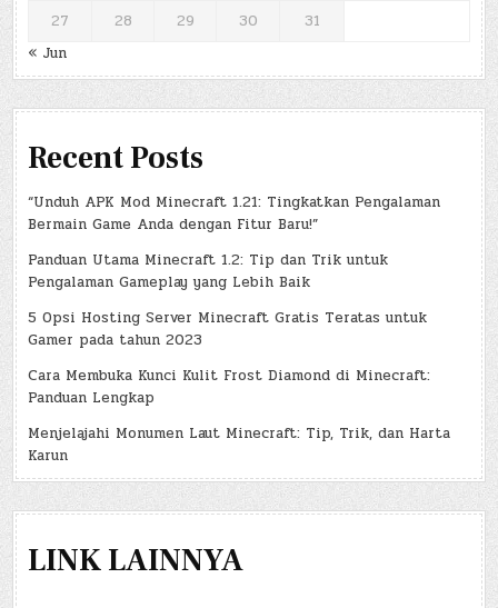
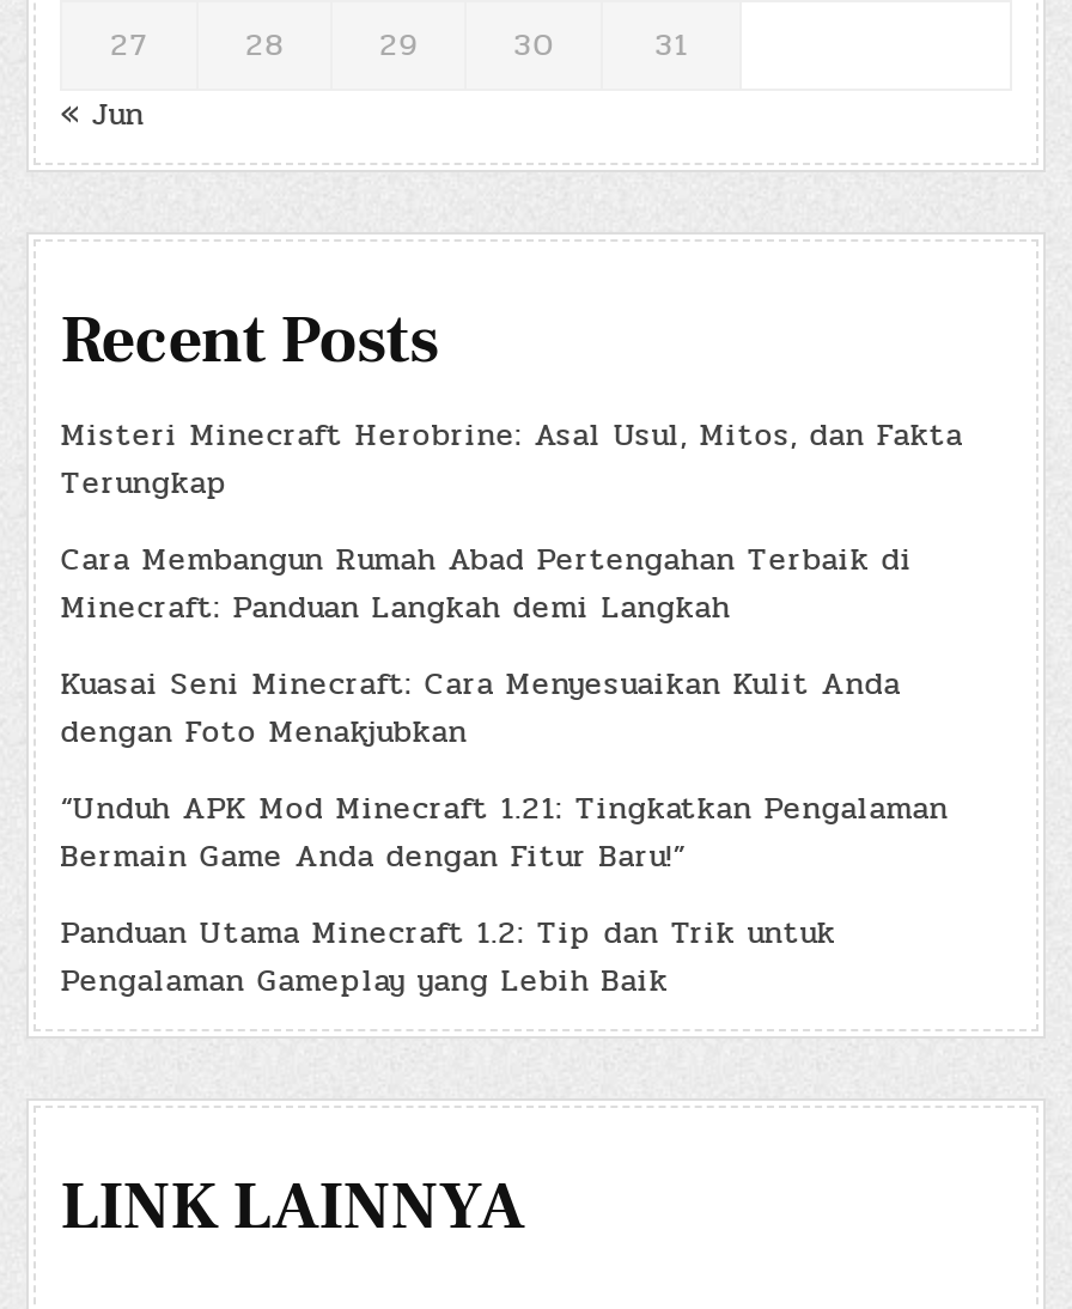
none -> [60,412,962,757] Misteri Minecraft Herobrine: Asal Usul, Mitos, dan Fakta | Terungkap | Cara Membangun Rumah Abad Pertengahan Terbaik di | Minecraft: Panduan Langkah demi Langkah | Kuasai Seni Minecraft: Cara Menyesuaikan Kulit Anda | dengan Foto Menakjubkan
moved [28,192,440,294] -> [60,786,948,1006]: “Unduh APK Mod Minecraft 1.21: Tingkatkan Pengalaman | Bermain Game Anda dengan Fitur Baru!” | Panduan Utama Minecraft 1.2: Tip dan Trik untuk | Pengalaman Gameplay yang Lebih Baik
[28,307,450,467] 5 Opsi Hosting Server Minecraft Gratis Teratas untuk | Gamer pada tahun 2023 | Cara Membuka Kunci Kulit Frost Diamond di Minecraft: | Panduan Lengkap | Menjelajahi Monumen Laut Minecraft: Tip, Trik, dan Harta | Karun -> none

